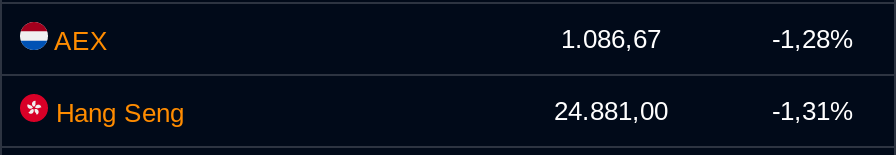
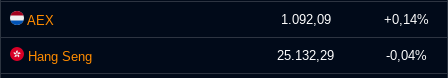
[561,23,661,53] 1.086,67 -> [280,12,330,27] 1.092,09
[772,23,854,53] -1,28% -> [384,12,429,27] +0,14%
[554,95,668,125] 24.881,00 -> [277,48,334,63] 25.132,29
[772,95,854,125] -1,31% -> [386,48,427,63] -0,04%

